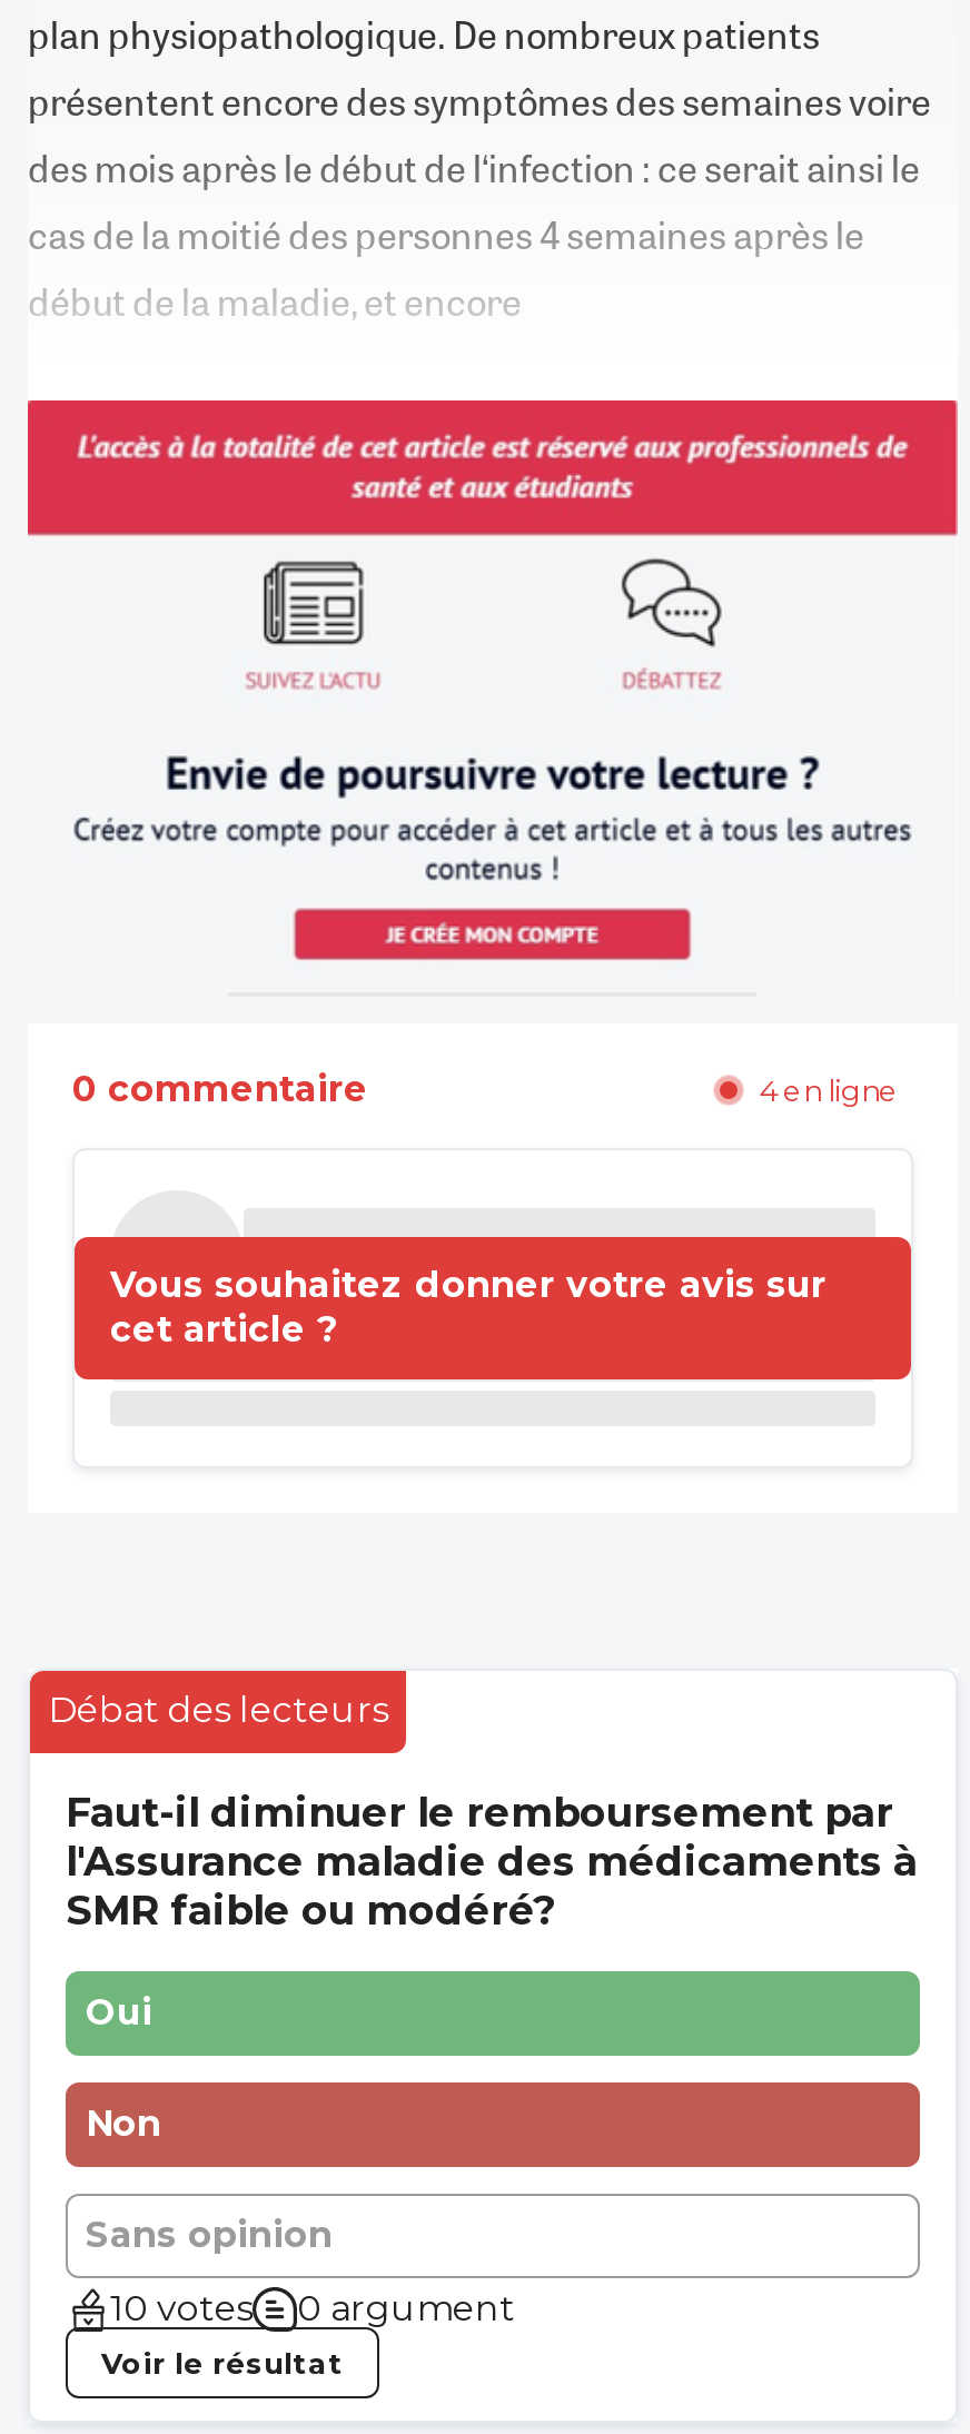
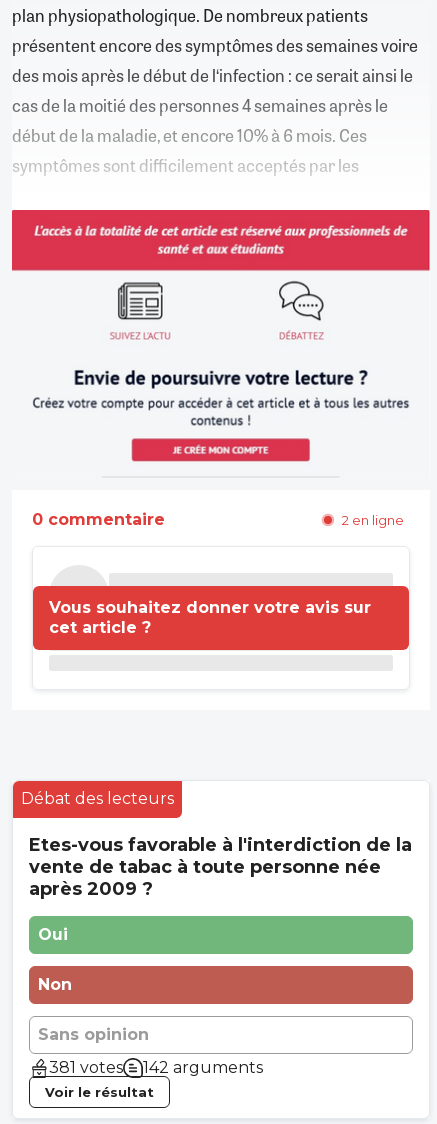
[28,273,522,327] début de la maladie, et encore -> [12,123,367,177] début de la maladie, et encore 10% à 6 mois. Ces | symptômes sont difficilement acceptés par les
[759,1072,899,1108] 4 en ligne -> [341,512,403,528] 2 en ligne
[66,1789,918,1936] Faut-il diminuer le remboursement par | l'Assurance maladie des médicaments à | SMR faible ou modéré? -> [29,834,412,900] Etes-vous favorable à l'interdiction de la | vente de tabac à toute personne née | après 2009 ?
[110,2287,515,2329] 10 votes | 0 argument -> [49,1058,263,1077] 381 votes | 142 arguments

